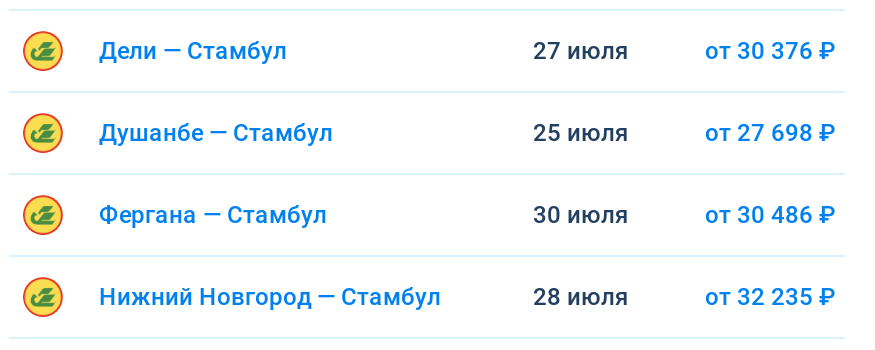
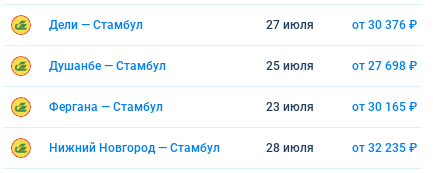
[533,201,629,229] 30 июля -> [266,100,314,114] 23 июля
[705,201,835,229] от 30 486 ₽ -> [352,100,417,114] от 30 165 ₽

